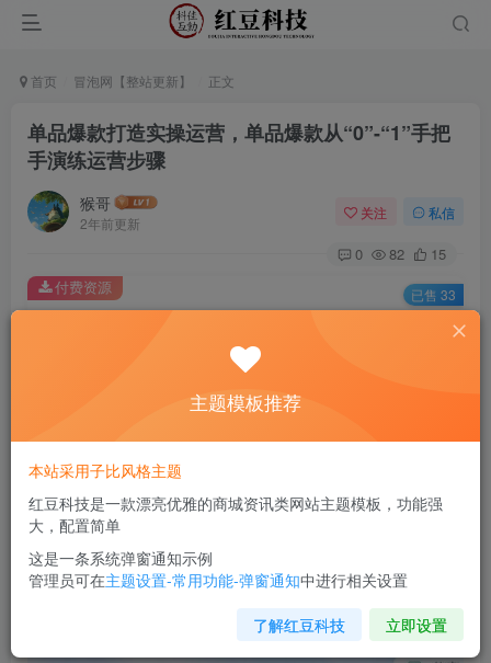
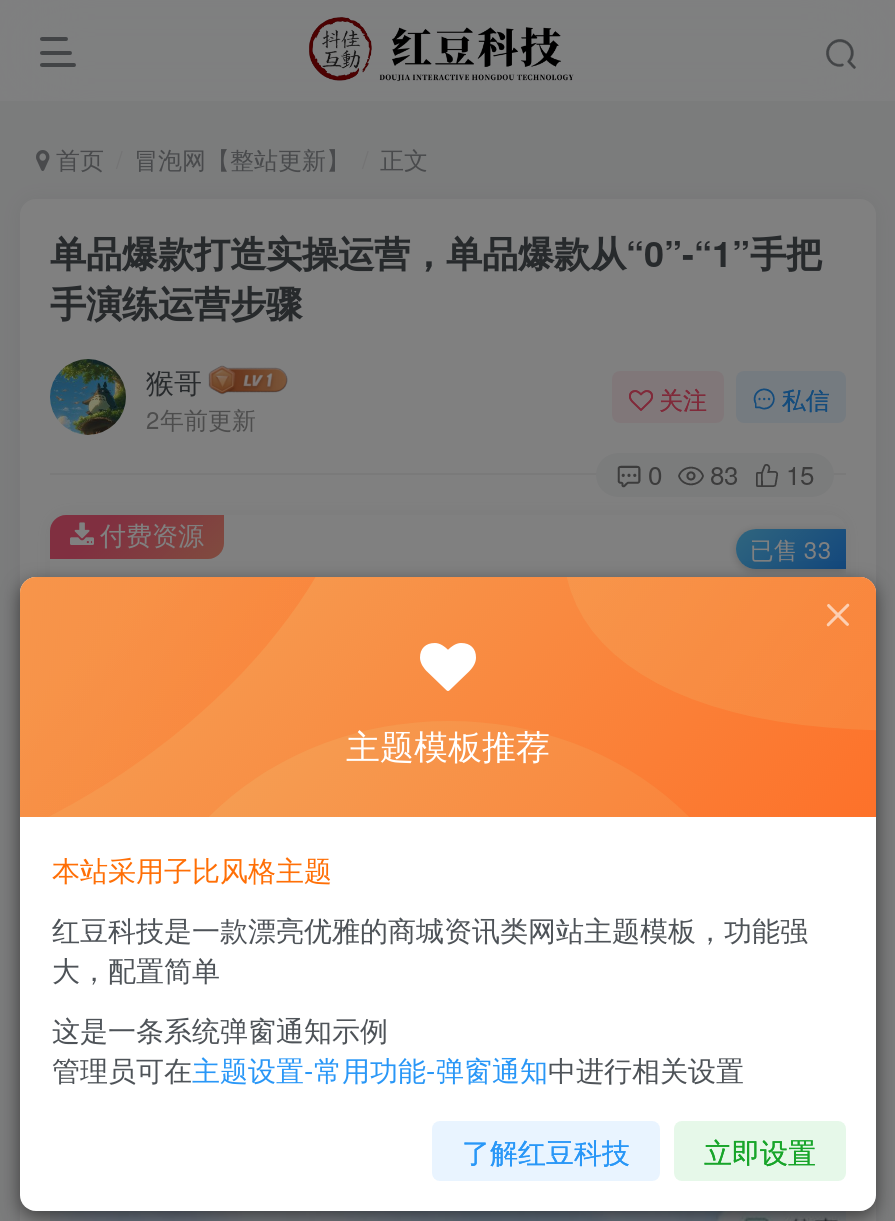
[355,243,446,264] 0 82 15 -> [648,455,814,493] 0 83 15

